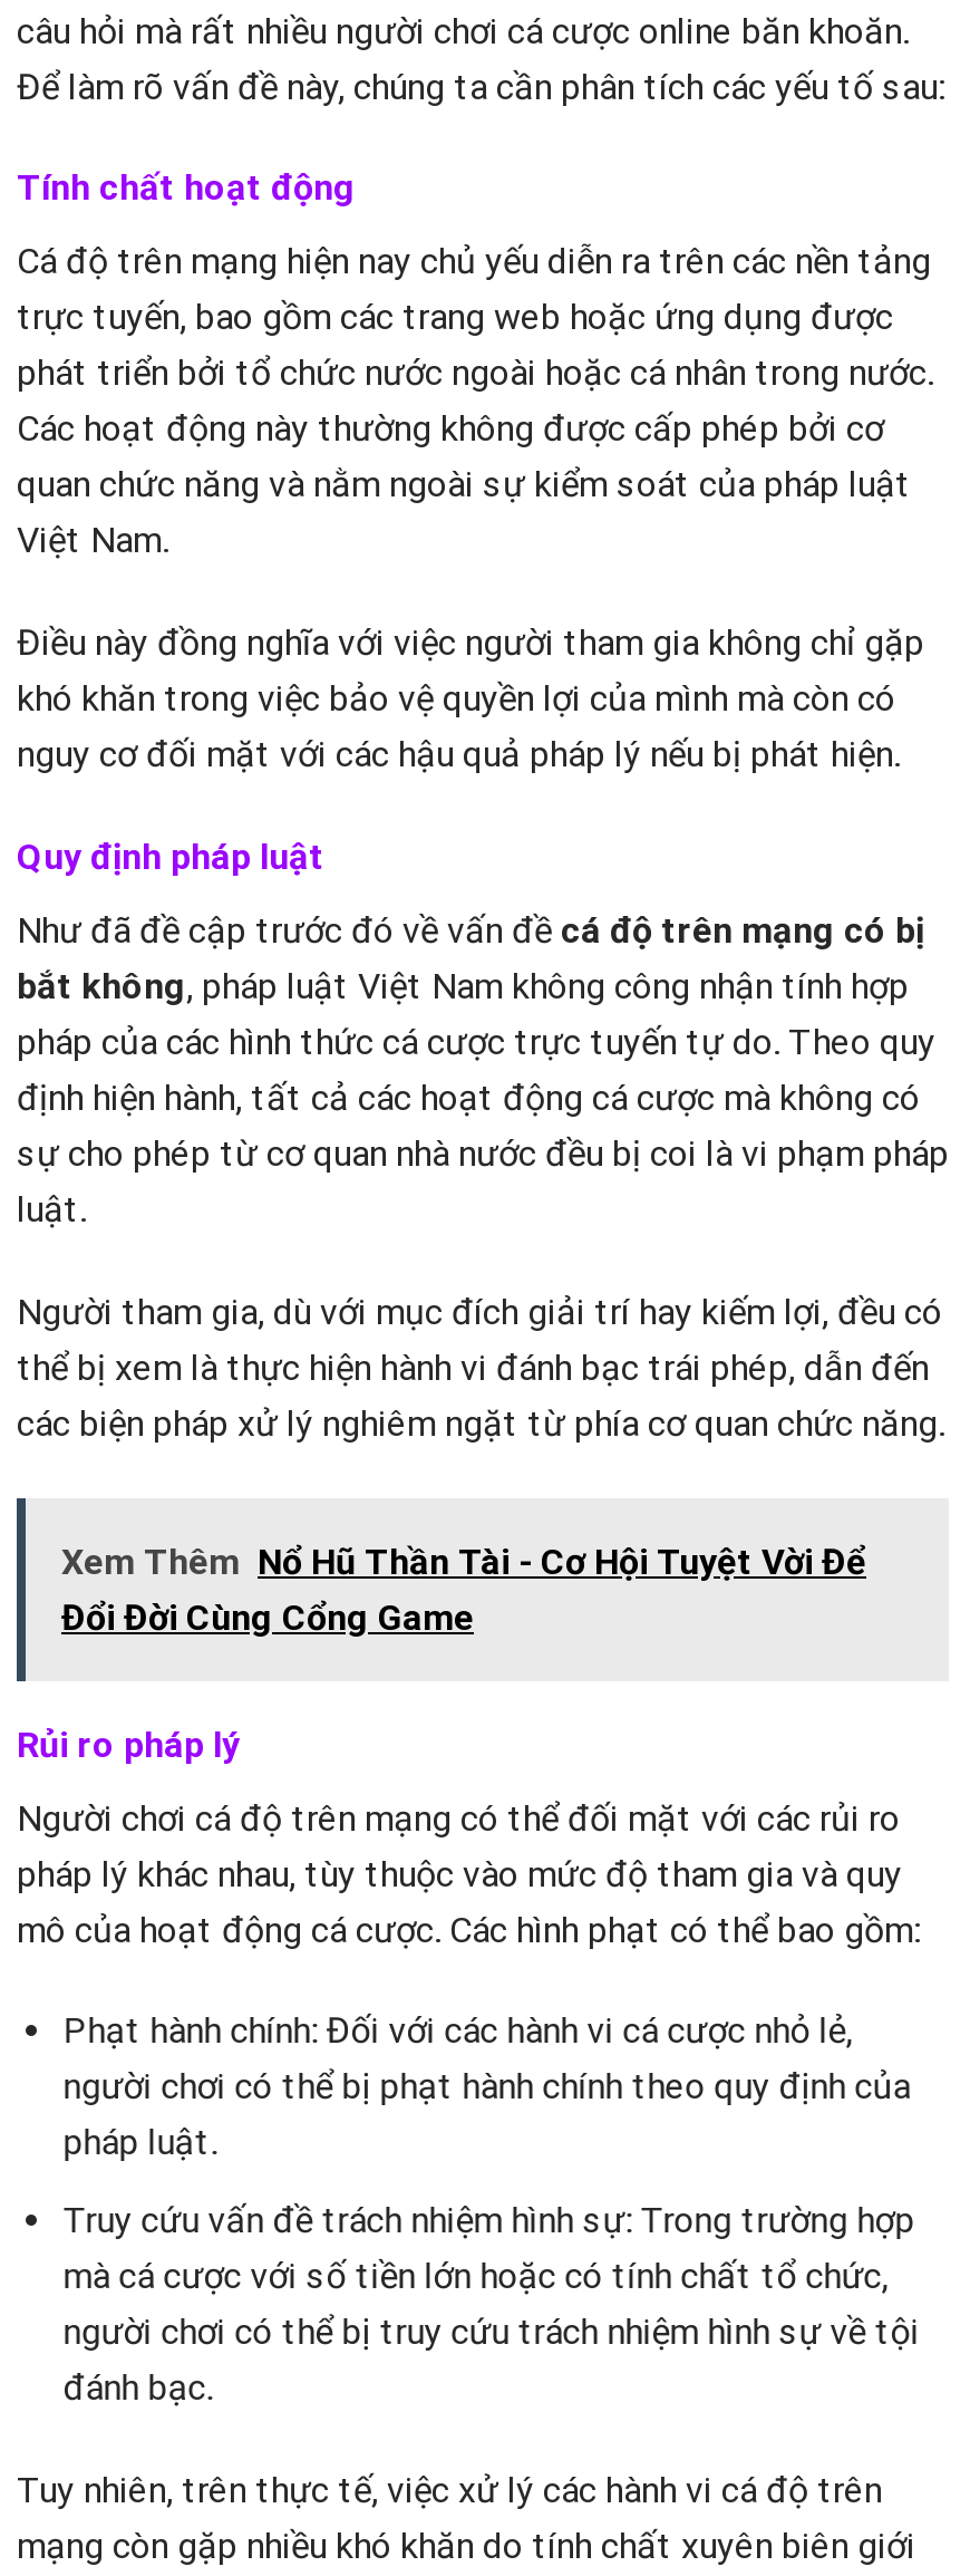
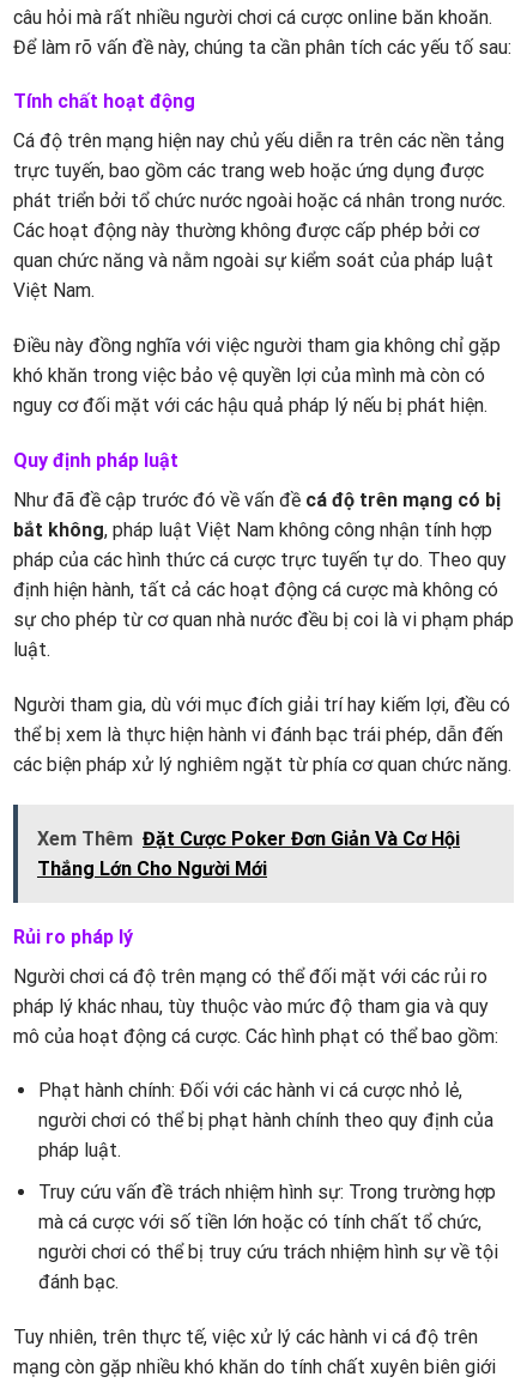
[61,1540,866,1638] Xem Thêm Nổ Hũ Thần Tài - Cơ Hội Tuyệt Vời Để | Đổi Đời Cùng Cổng Game -> [37,827,460,880] Xem Thêm Đặt Cược Poker Đơn Giản Và Cơ Hội | Thắng Lớn Cho Người Mới

